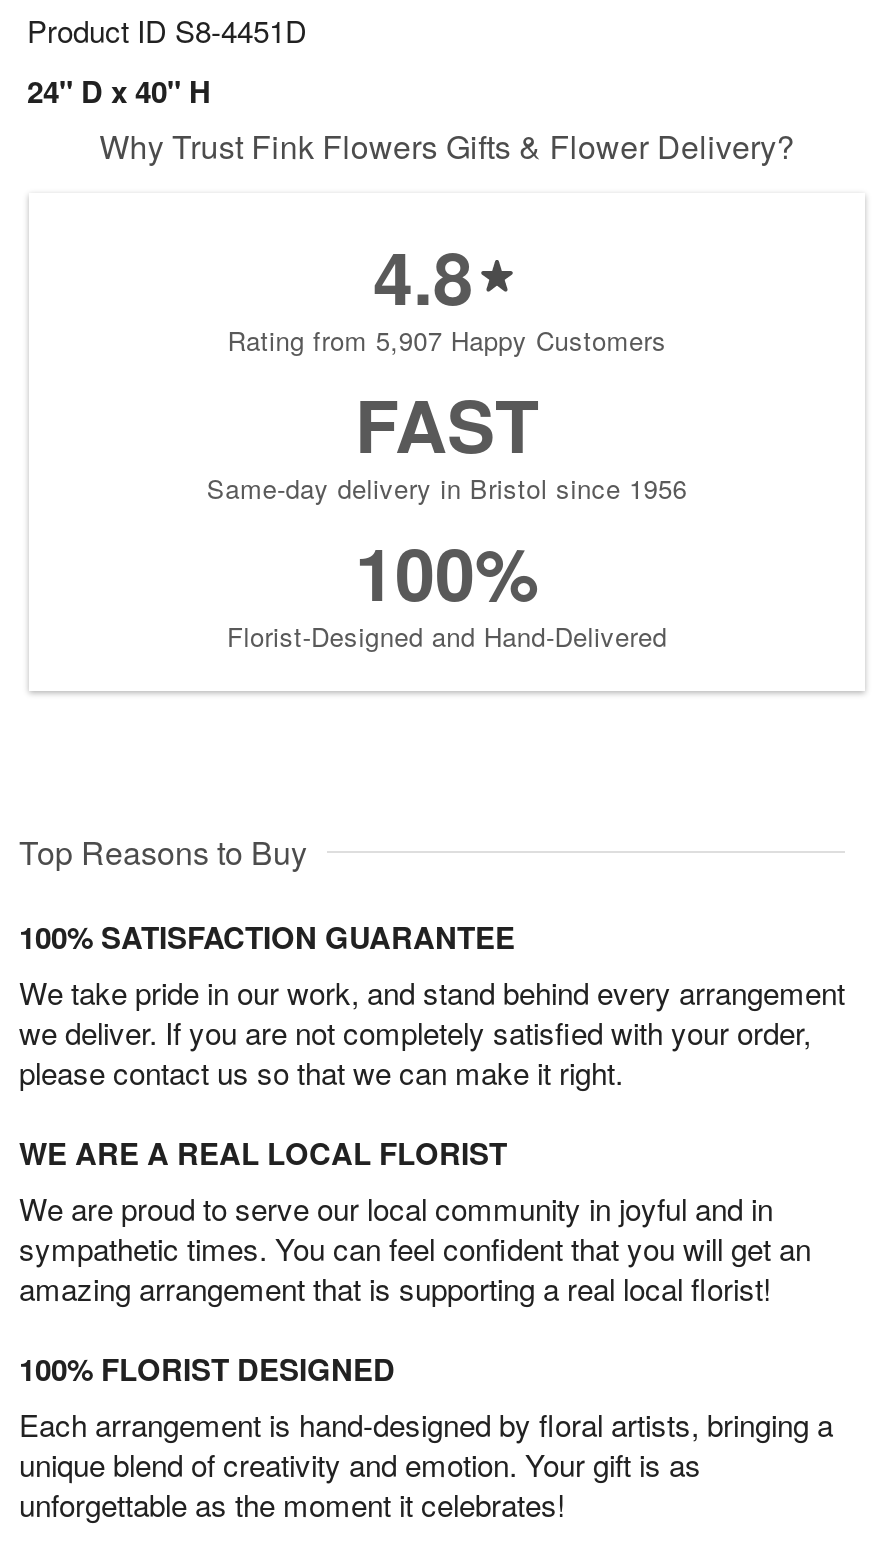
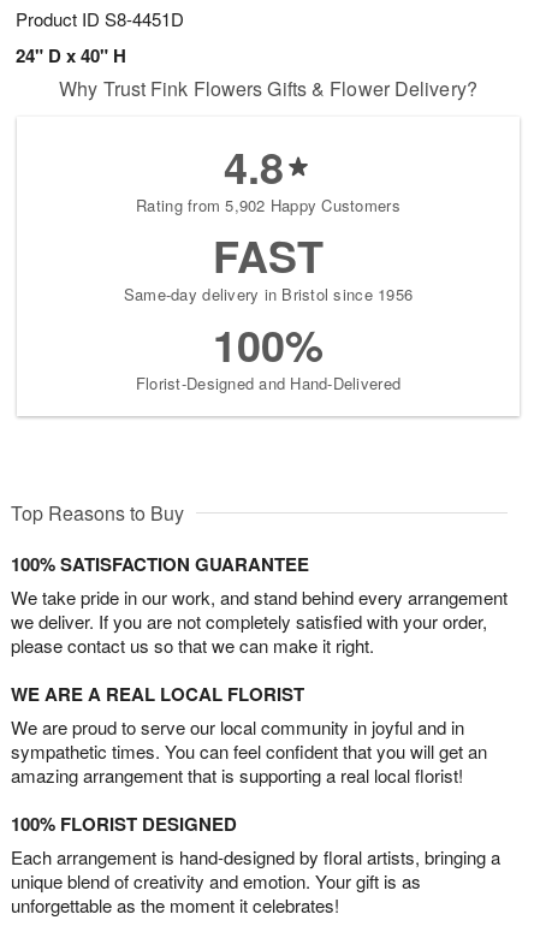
[227,322,667,360] Rating from 5,907 Happy Customers -> [136,194,400,217] Rating from 5,902 Happy Customers

